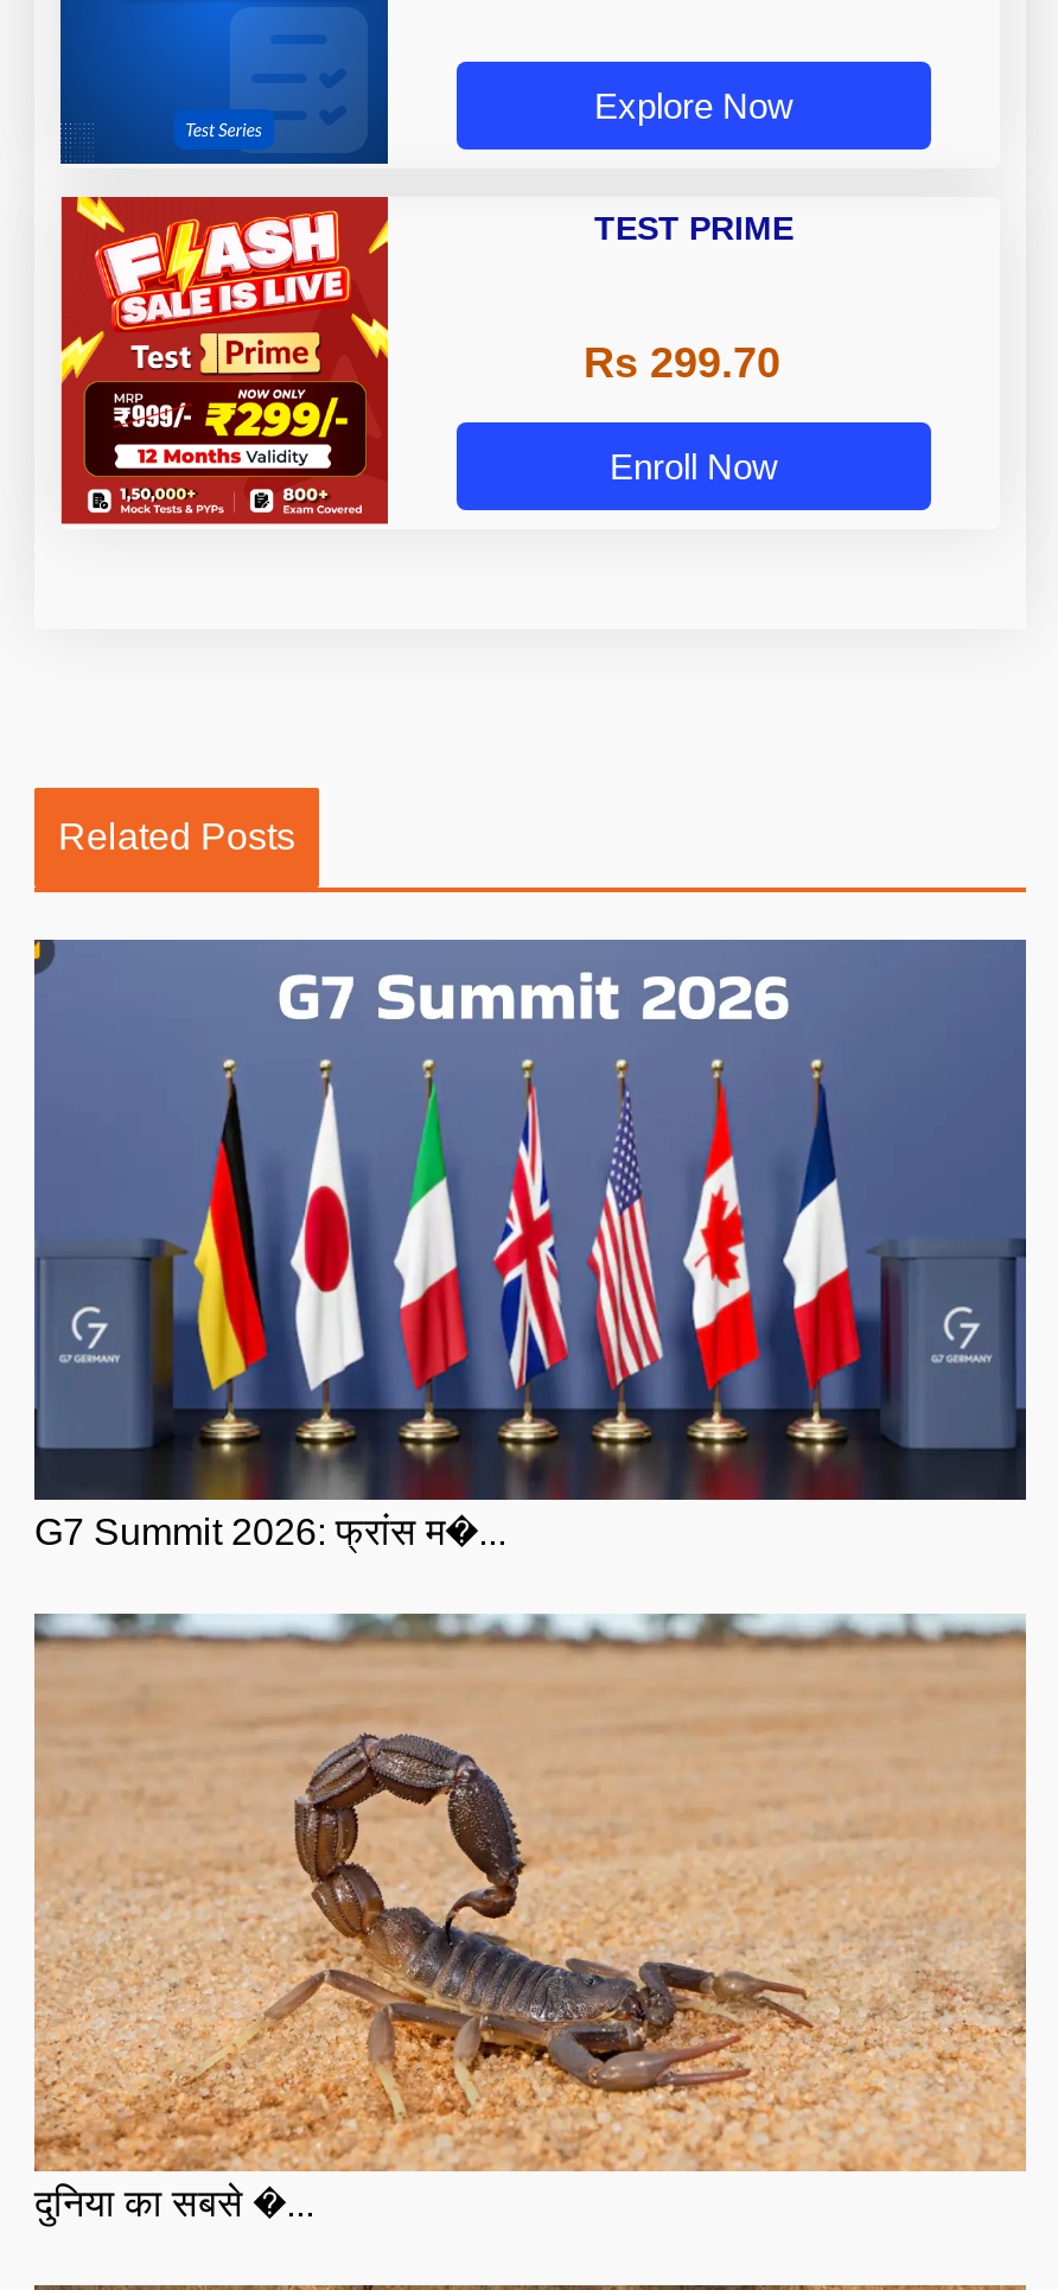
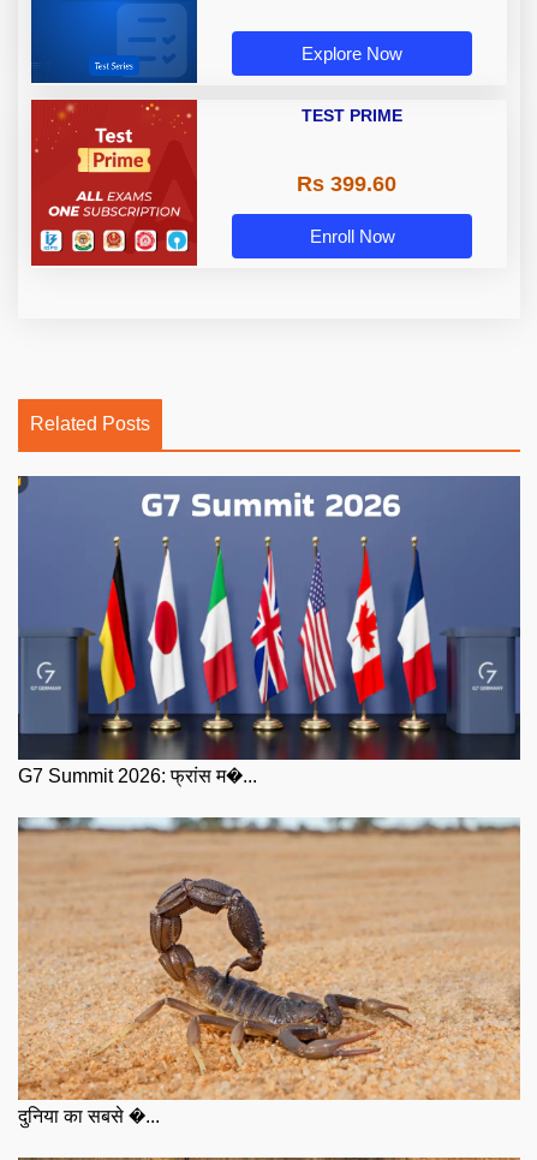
[58,195,390,517] [image] -> [30,99,198,260] [image]
[584,340,780,387] Rs 299.70 -> [296,172,396,196] Rs 399.60

